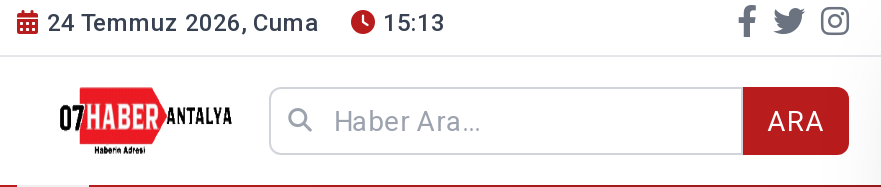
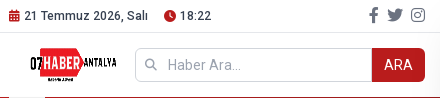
[47,9,319,37] 24 Temmuz 2026, Cuma -> [24,9,148,23] 21 Temmuz 2026, Salı
[383,9,445,37] 15:13 -> [180,9,211,23] 18:22

